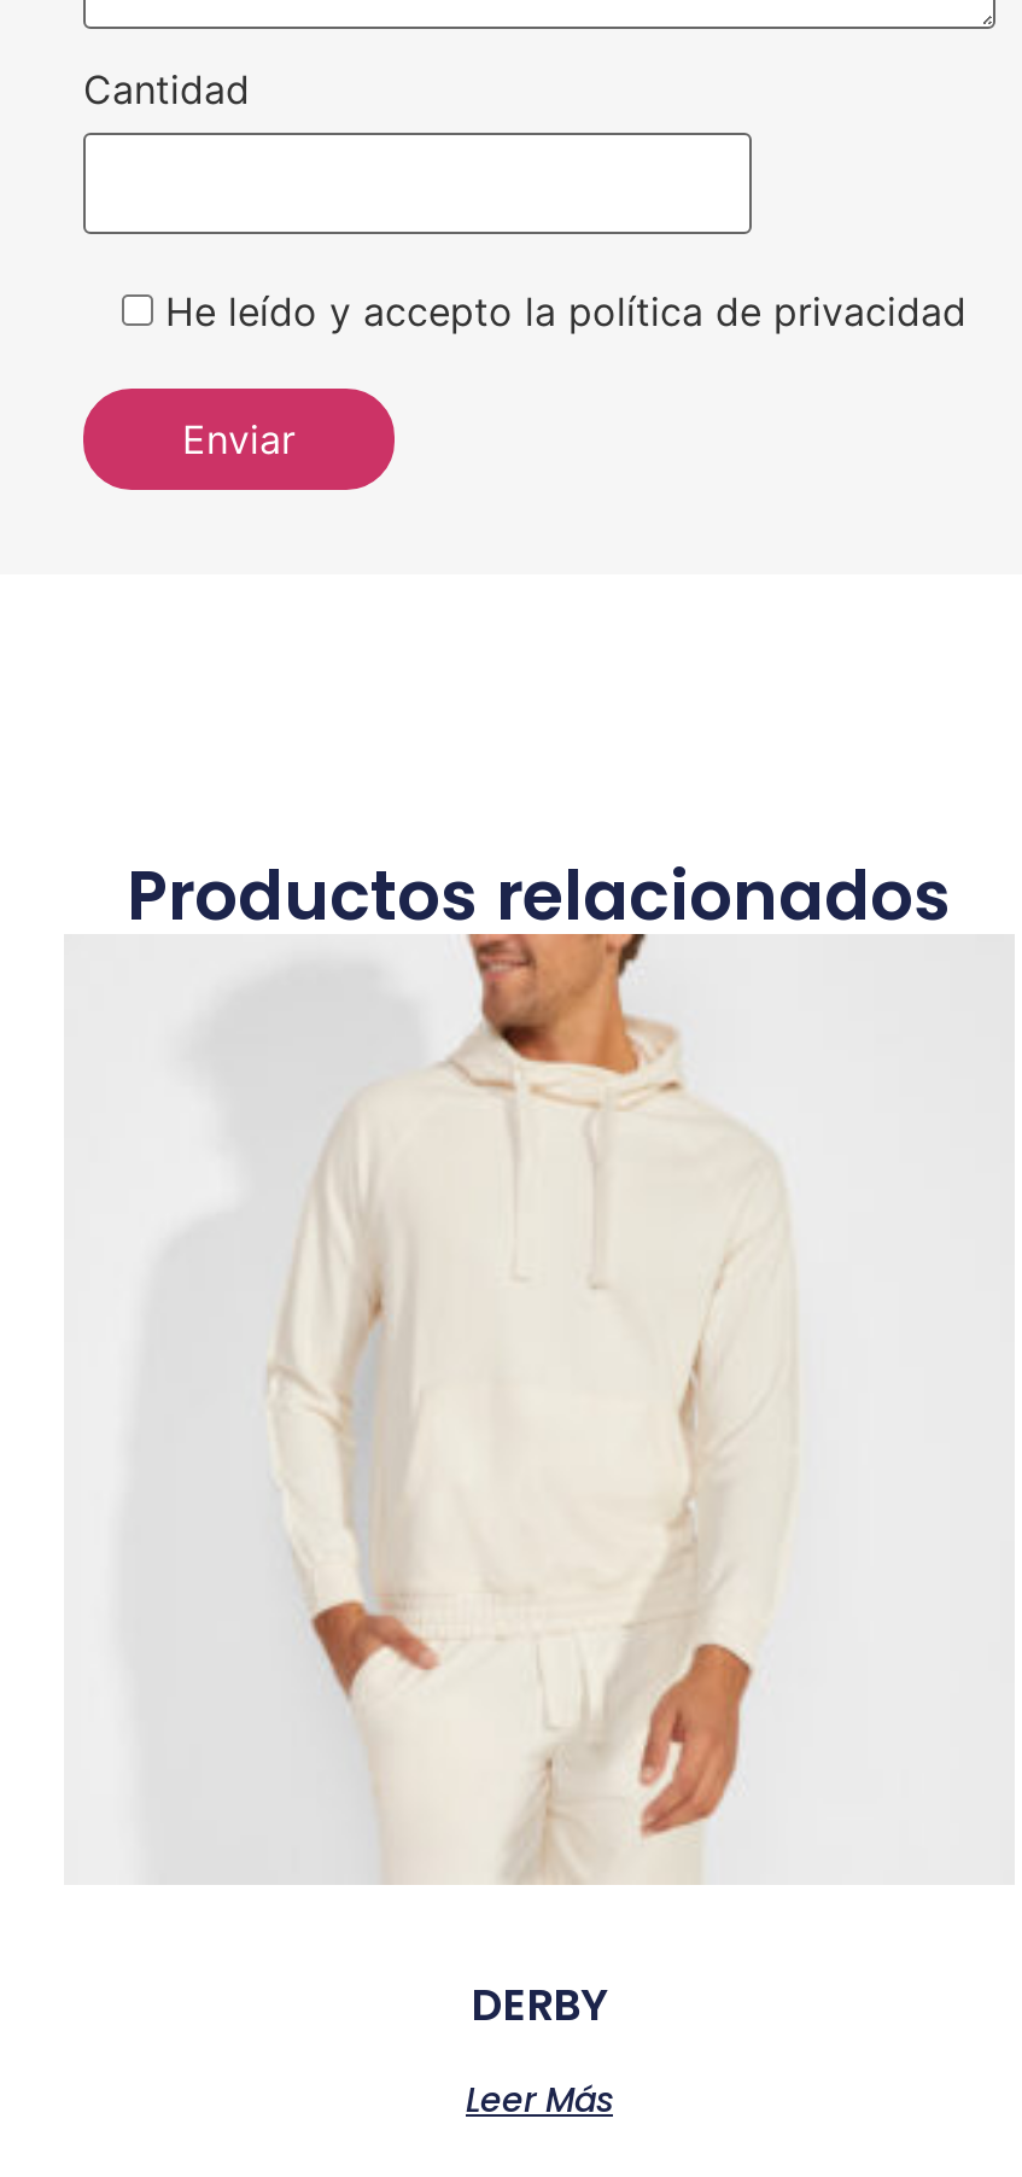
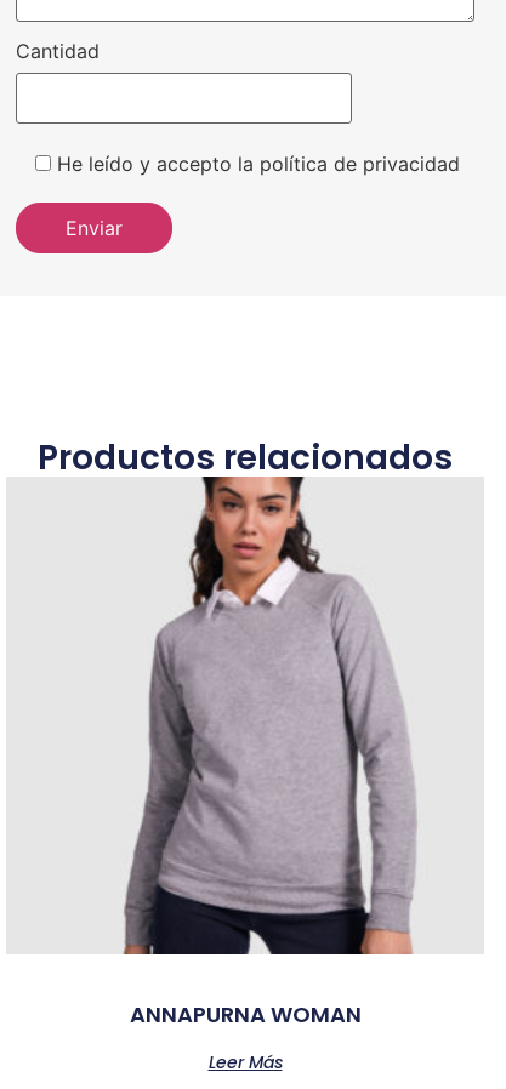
[267,949,882,2034] [image] | DERBY -> [109,484,417,1029] [image] | ANNAPURNA WOMAN

